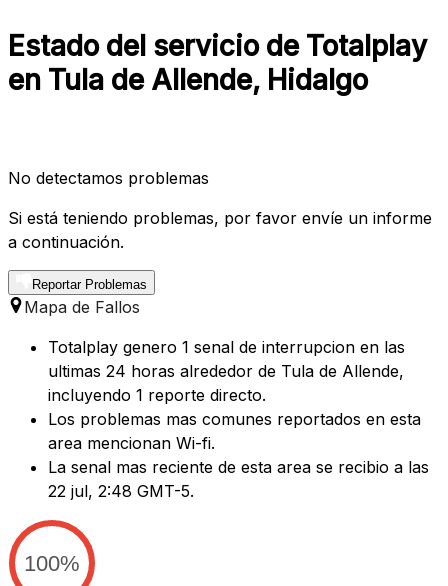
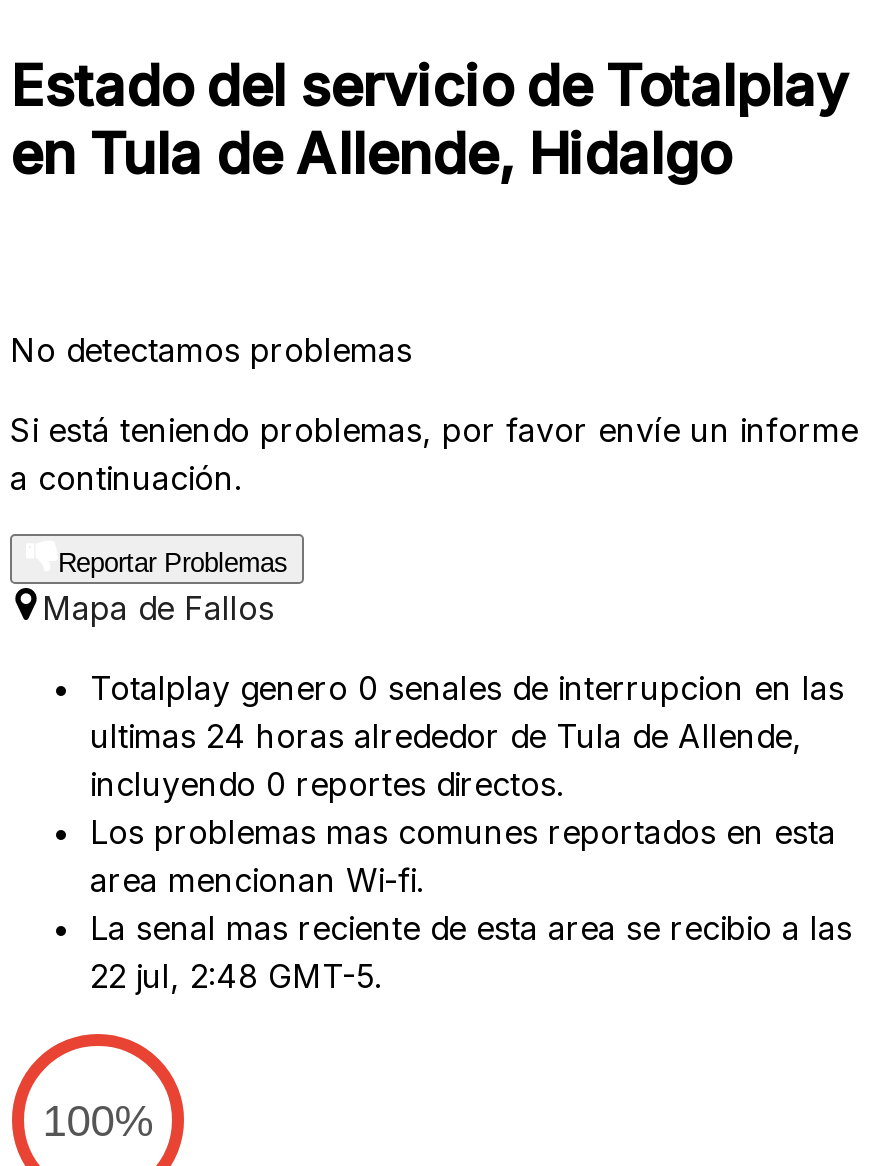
[48,337,405,357] Totalplay genero 1 senal de interrupcion en las -> [90,669,844,709] Totalplay genero 0 senales de interrupcion en las
[48,385,266,405] incluyendo 1 reporte directo. -> [90,765,564,805] incluyendo 0 reportes directos.

